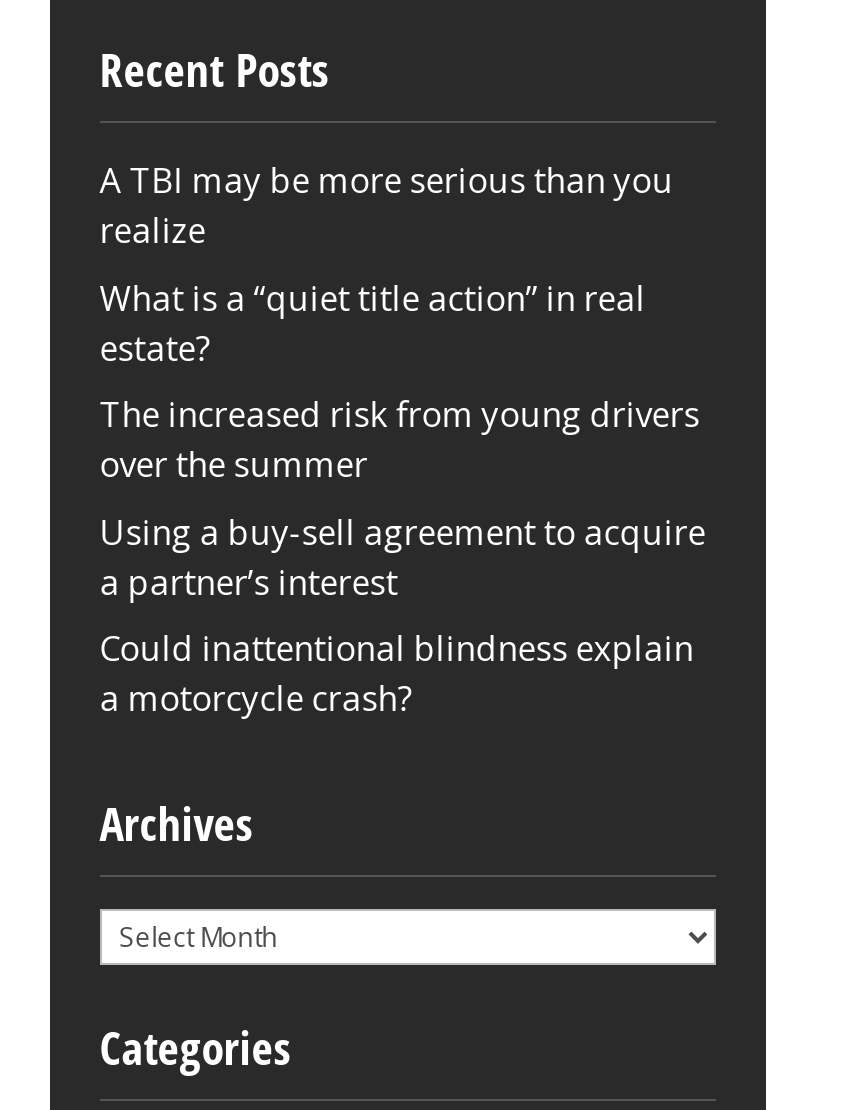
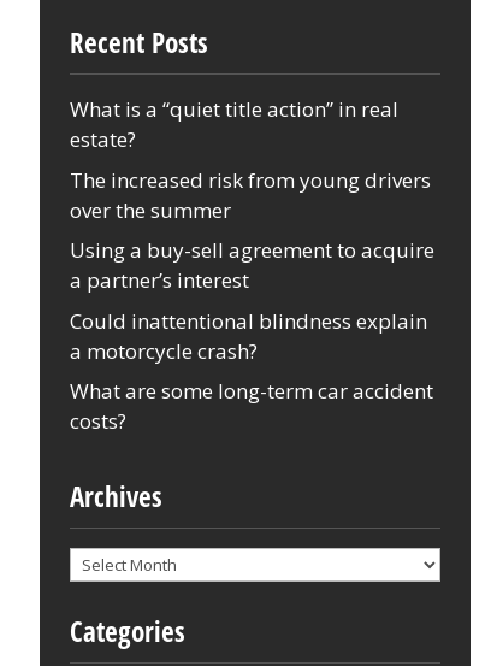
[100,157,674,253] A TBI may be more serious than you | realize -> none
moved [100,274,706,721] -> [70,95,434,364]: What is a “quiet title action” in real | estate? | The increased risk from young drivers | over the summer | Using a buy-sell agreement to acquire | a partner’s interest | Could inattentional blindness explain | a motorcycle crash?
none -> [70,377,433,435] What are some long-term car accident | costs?

